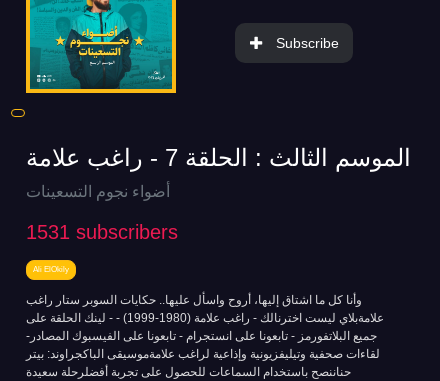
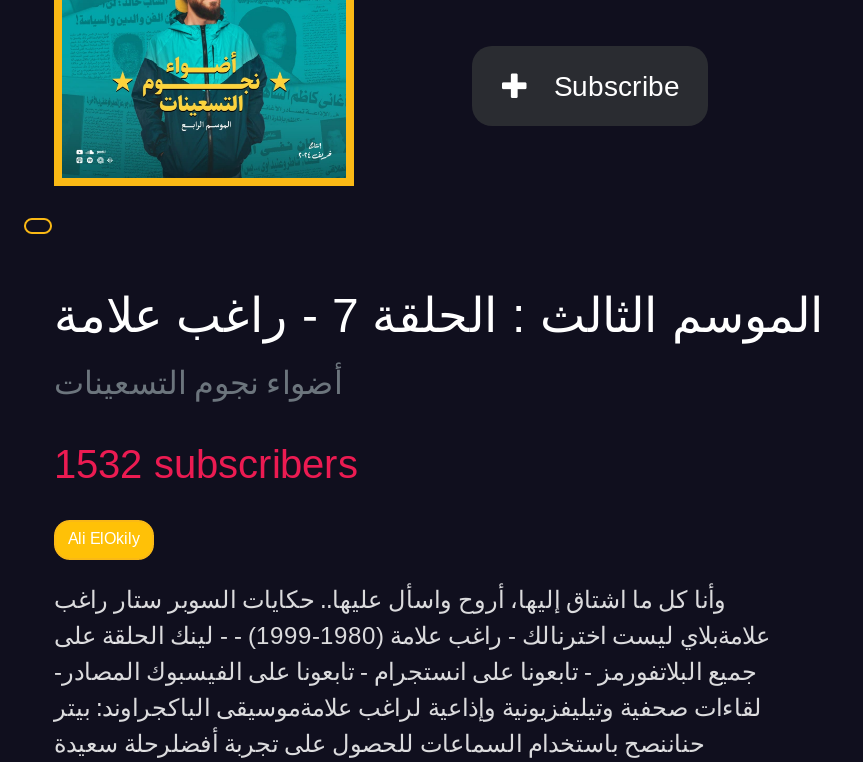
[26,221,178,243] 1531 subscribers -> [54,442,358,486] 1532 subscribers

